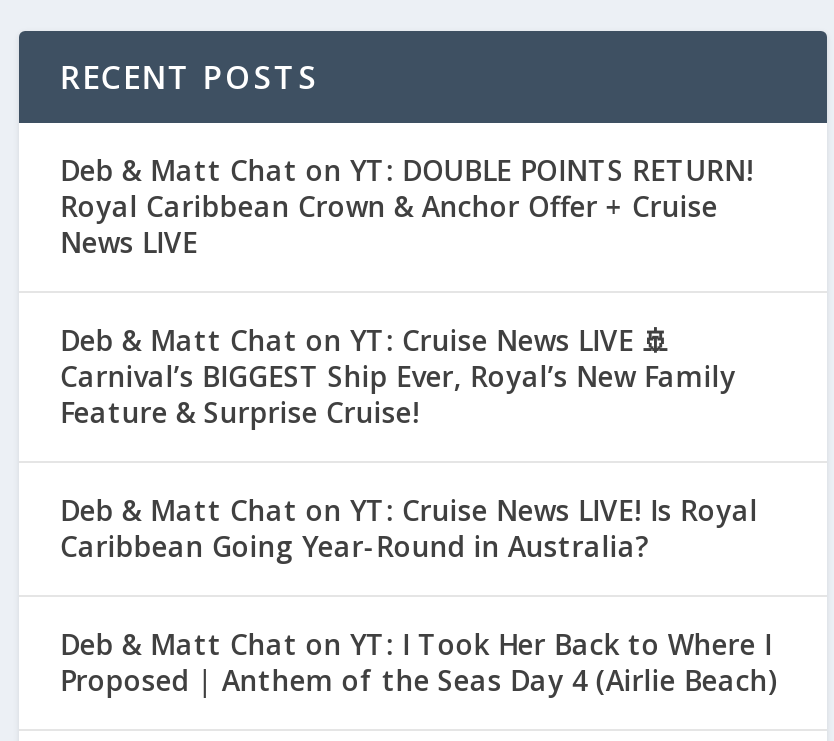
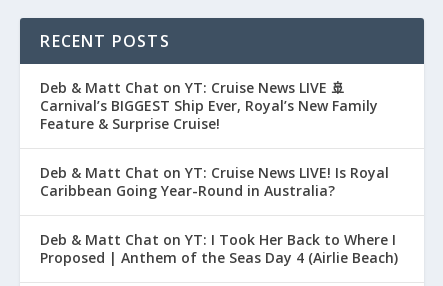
[60,150,754,260] Deb & Matt Chat on YT: DOUBLE POINTS RETURN! | Royal Caribbean Crown & Anchor Offer + Cruise | News LIVE -> none

